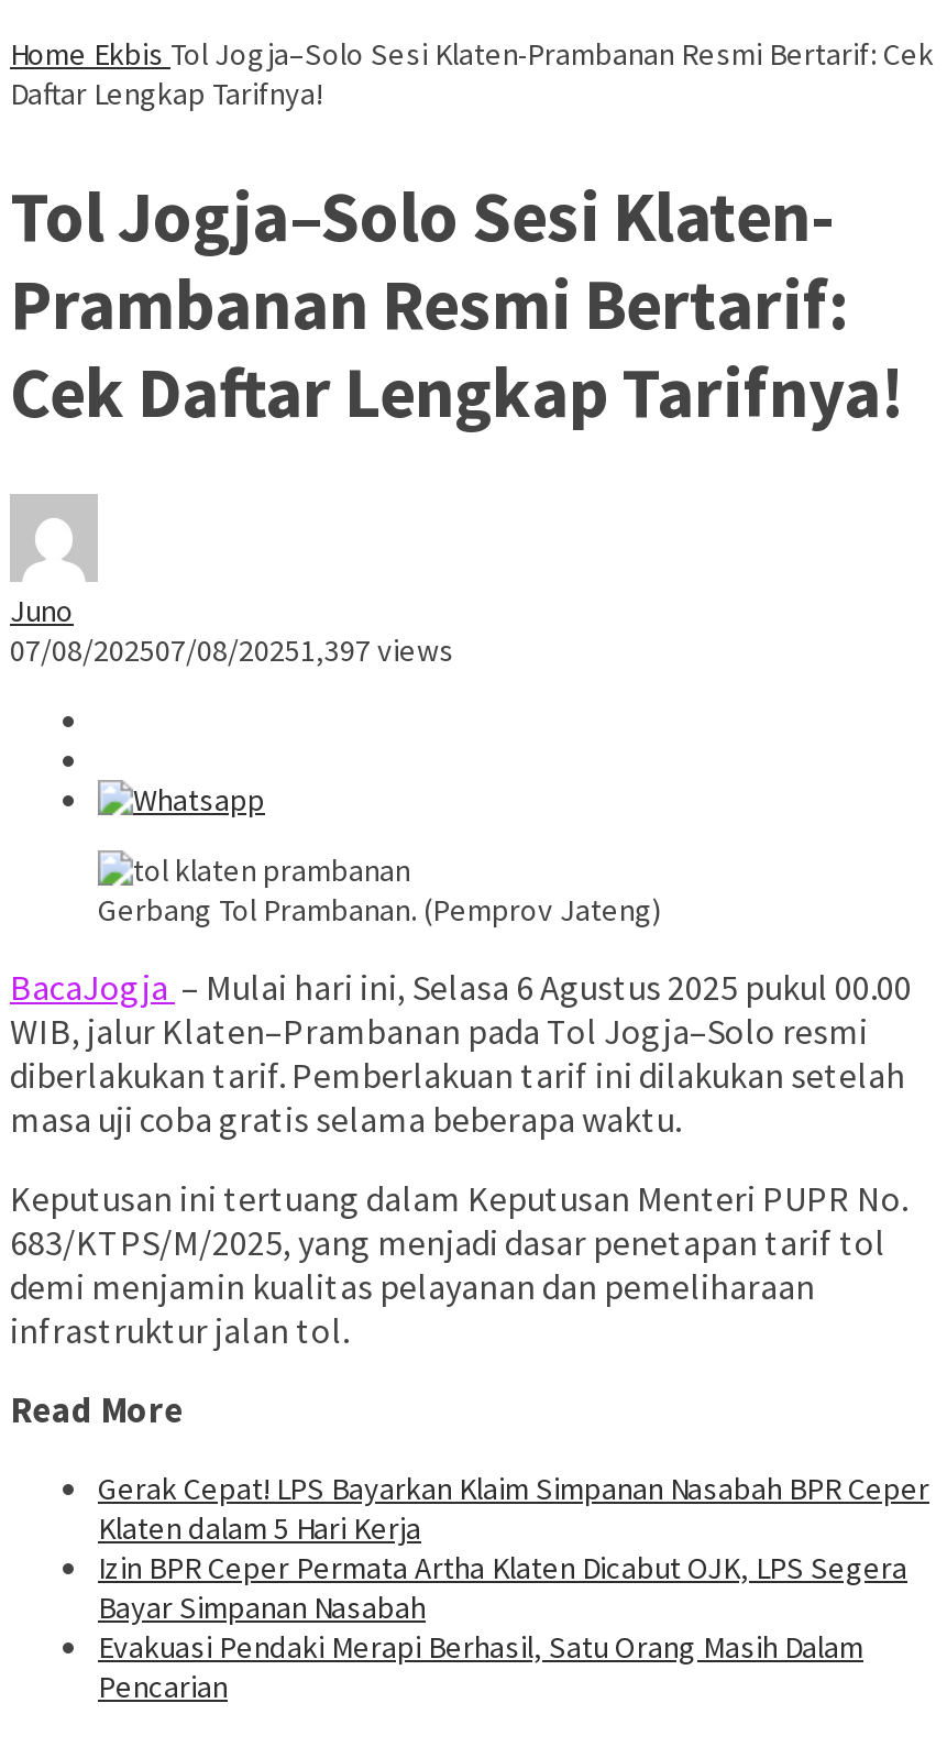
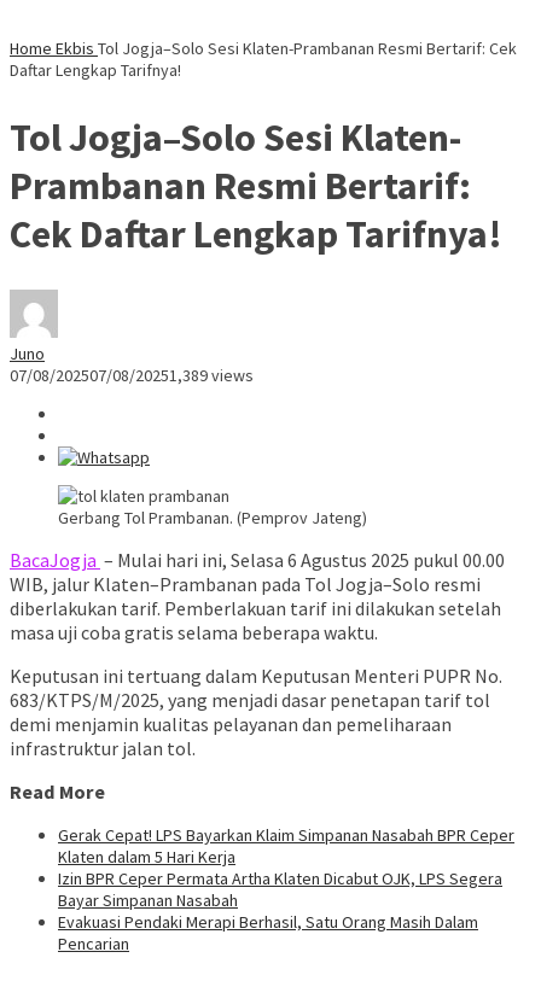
[10,631,454,670] 07/08/202507/08/20251,397 views -> [10,365,254,386] 07/08/202507/08/20251,389 views

